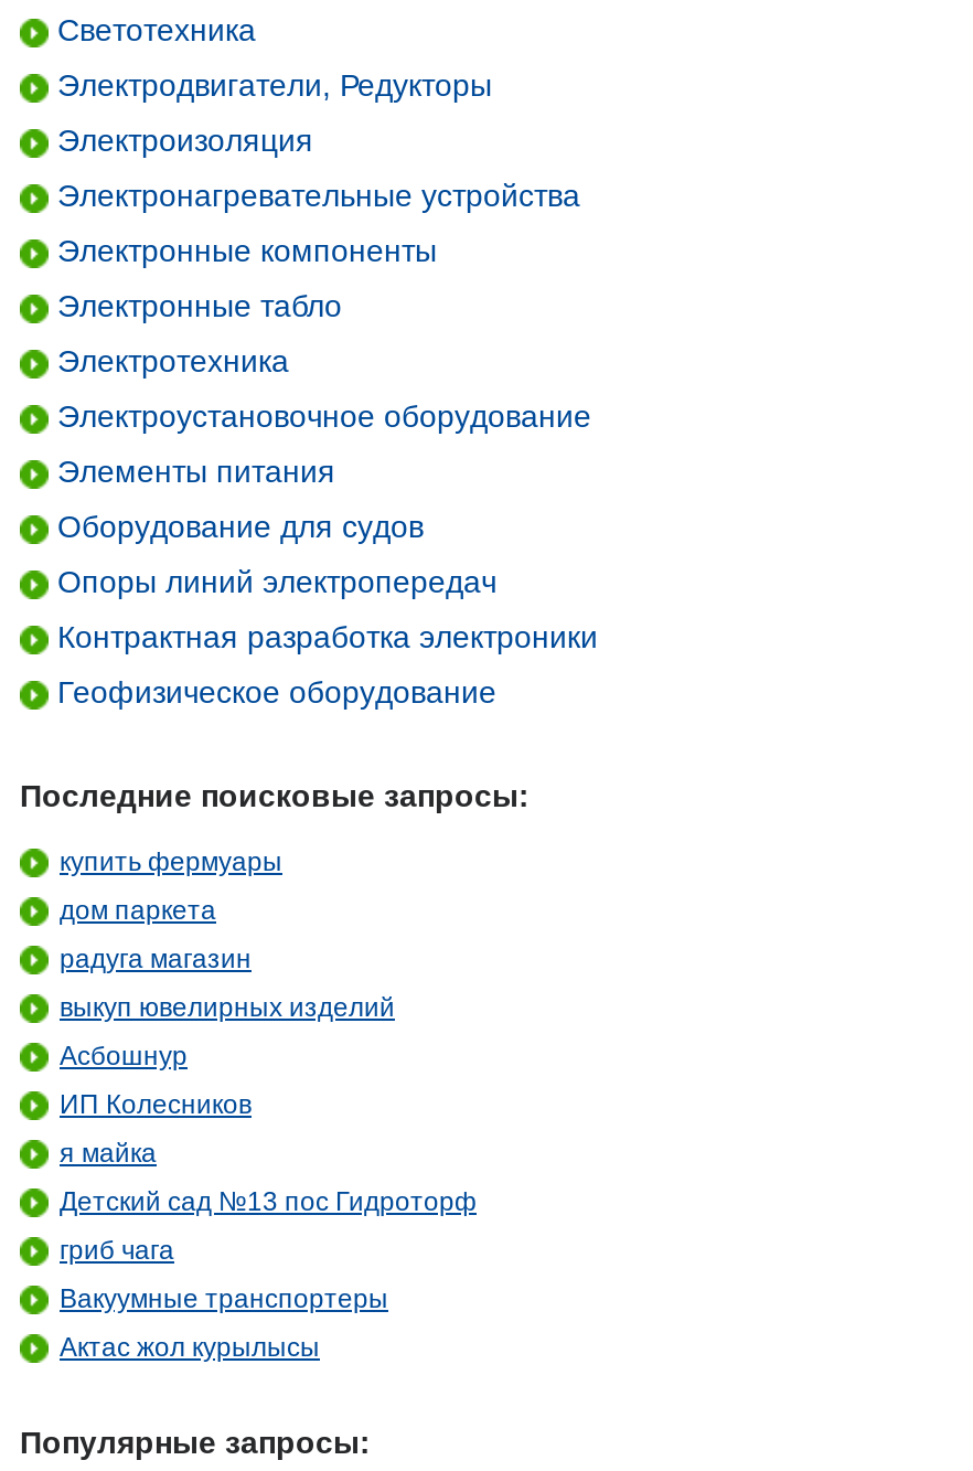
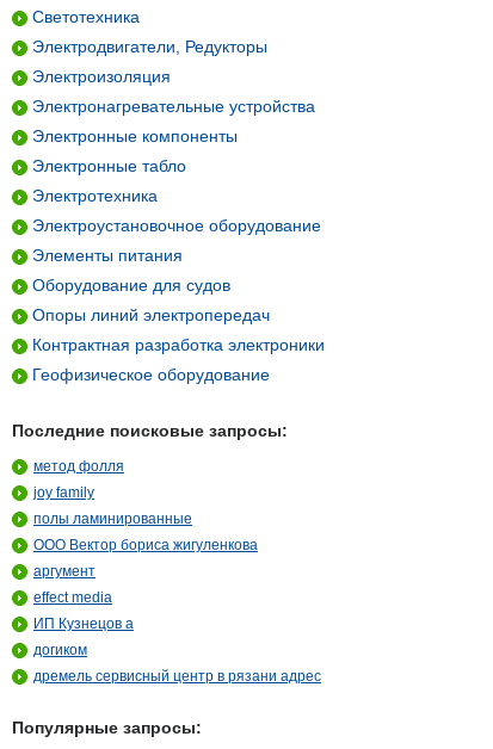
[60,846,477,1363] купить фермуары | дом паркета | радуга магазин | выкуп ювелирных изделий | Асбошнур | ИП Колесников | я майка | Детский сад №13 пос Гидроторф | гриб чага | Вакуумные транспортеры | Актас жол курылысы -> [33,458,321,685] метод фолля | joy family | полы ламинированные | ООО Вектор бориса жигуленкова | аргумент | effect media | ИП Кузнецов а | догиком | дремель сервисный центр в рязани адрес

